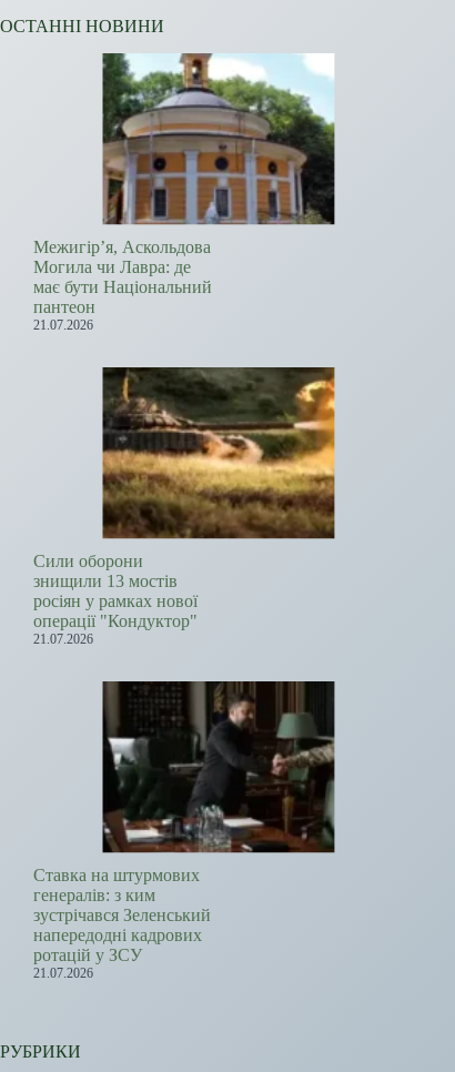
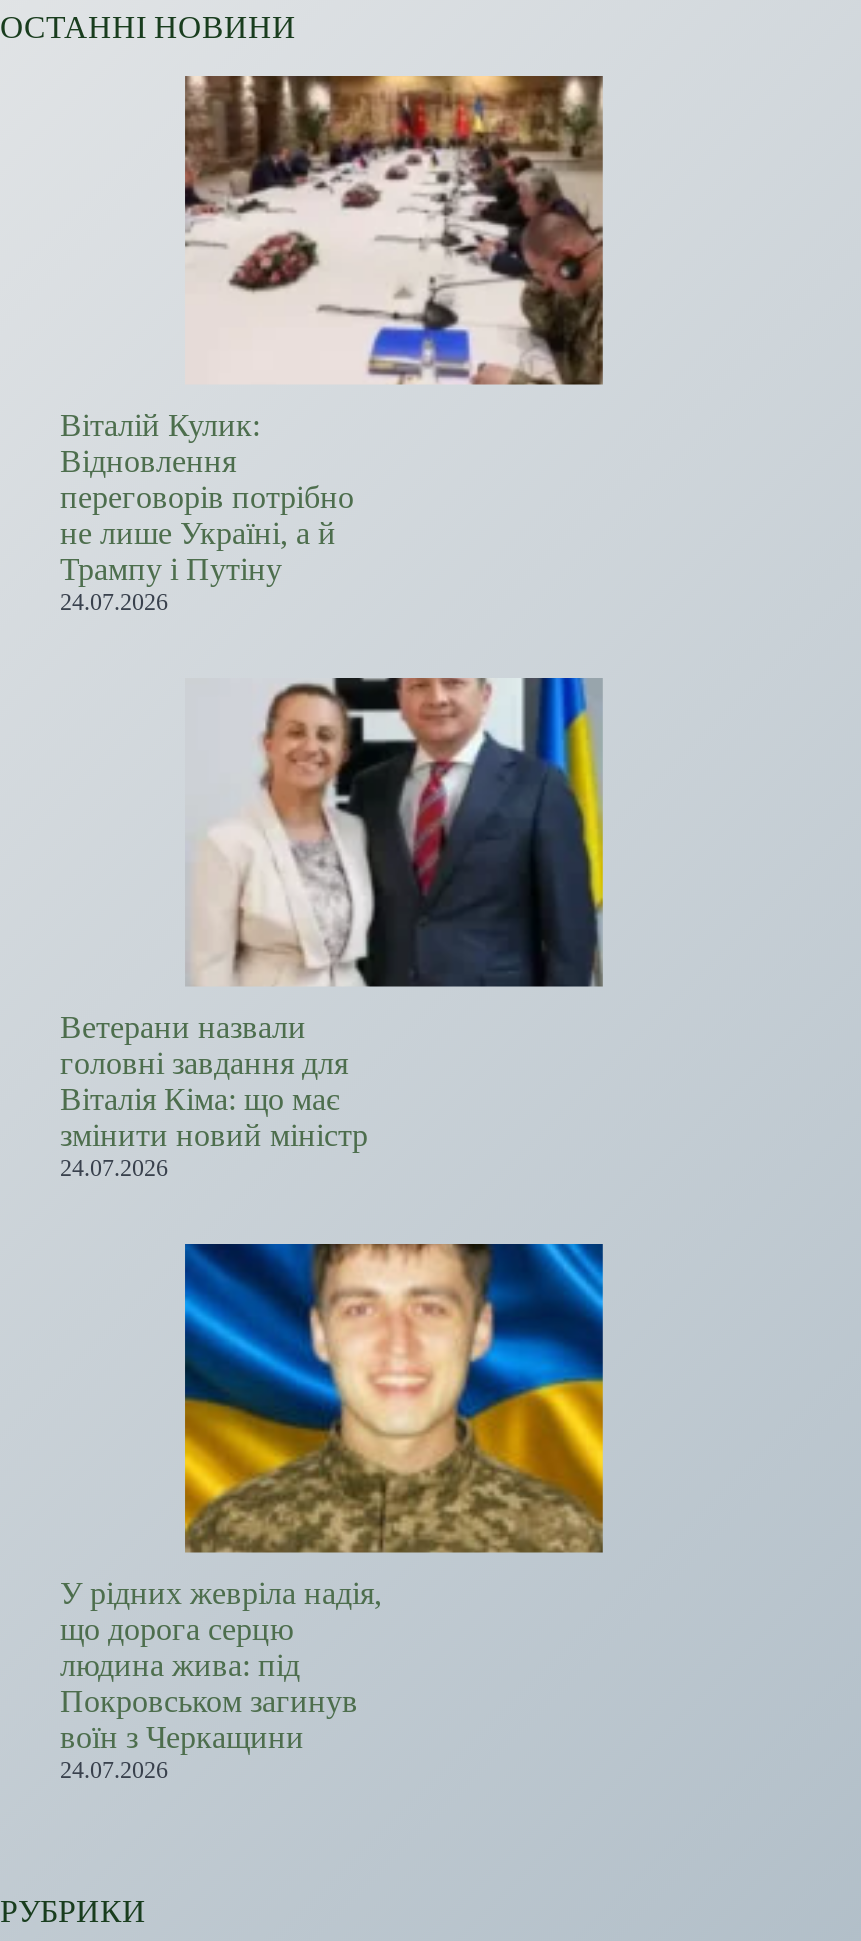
[33,52,335,333] [image] | Межигір’я, Аскольдова | Могила чи Лавра: де | має бути Національний | пантеон | 21.07.2026 -> [60,74,604,616] [image] | Віталій Кулик: | Відновлення | переговорів потрібно | не лише Україні, а й | Трампу і Путіну | 24.07.2026
[33,366,335,647] [image] | Сили оборони | знищили 13 мостів | росіян у рамках нової | операції "Кондуктор" | 21.07.2026 -> [60,676,604,1182] [image] | Ветерани назвали | головні завдання для | Віталія Кіма: що має | змінити новий міністр | 24.07.2026
[33,680,335,981] [image] | Ставка на штурмових | генералів: з ким | зустрічався Зеленський | напередодні кадрових | ротацій у ЗСУ | 21.07.2026 -> [60,1242,604,1784] [image] | У рідних жевріла надія, | що дорога серцю | людина жива: під | Покровськом загинув | воїн з Черкащини | 24.07.2026

